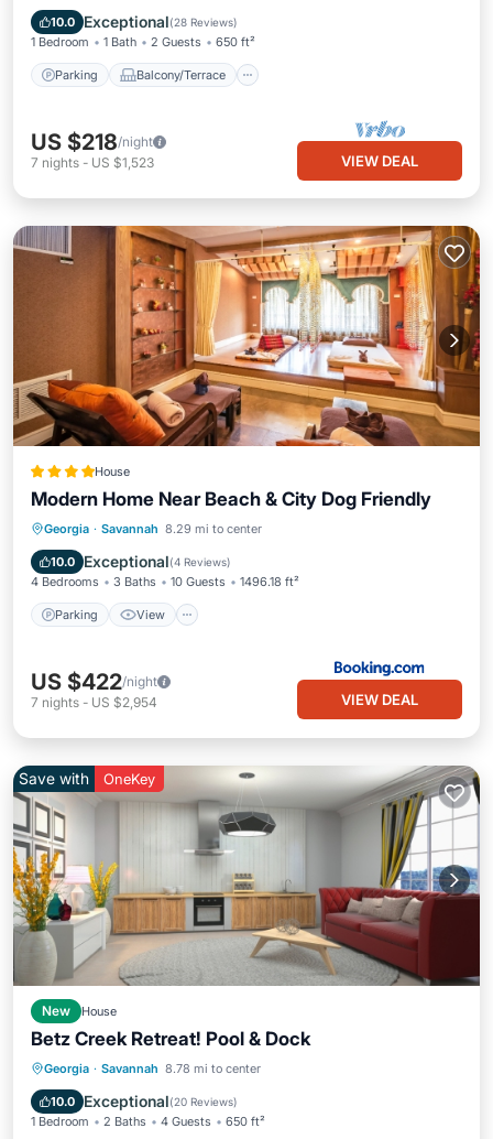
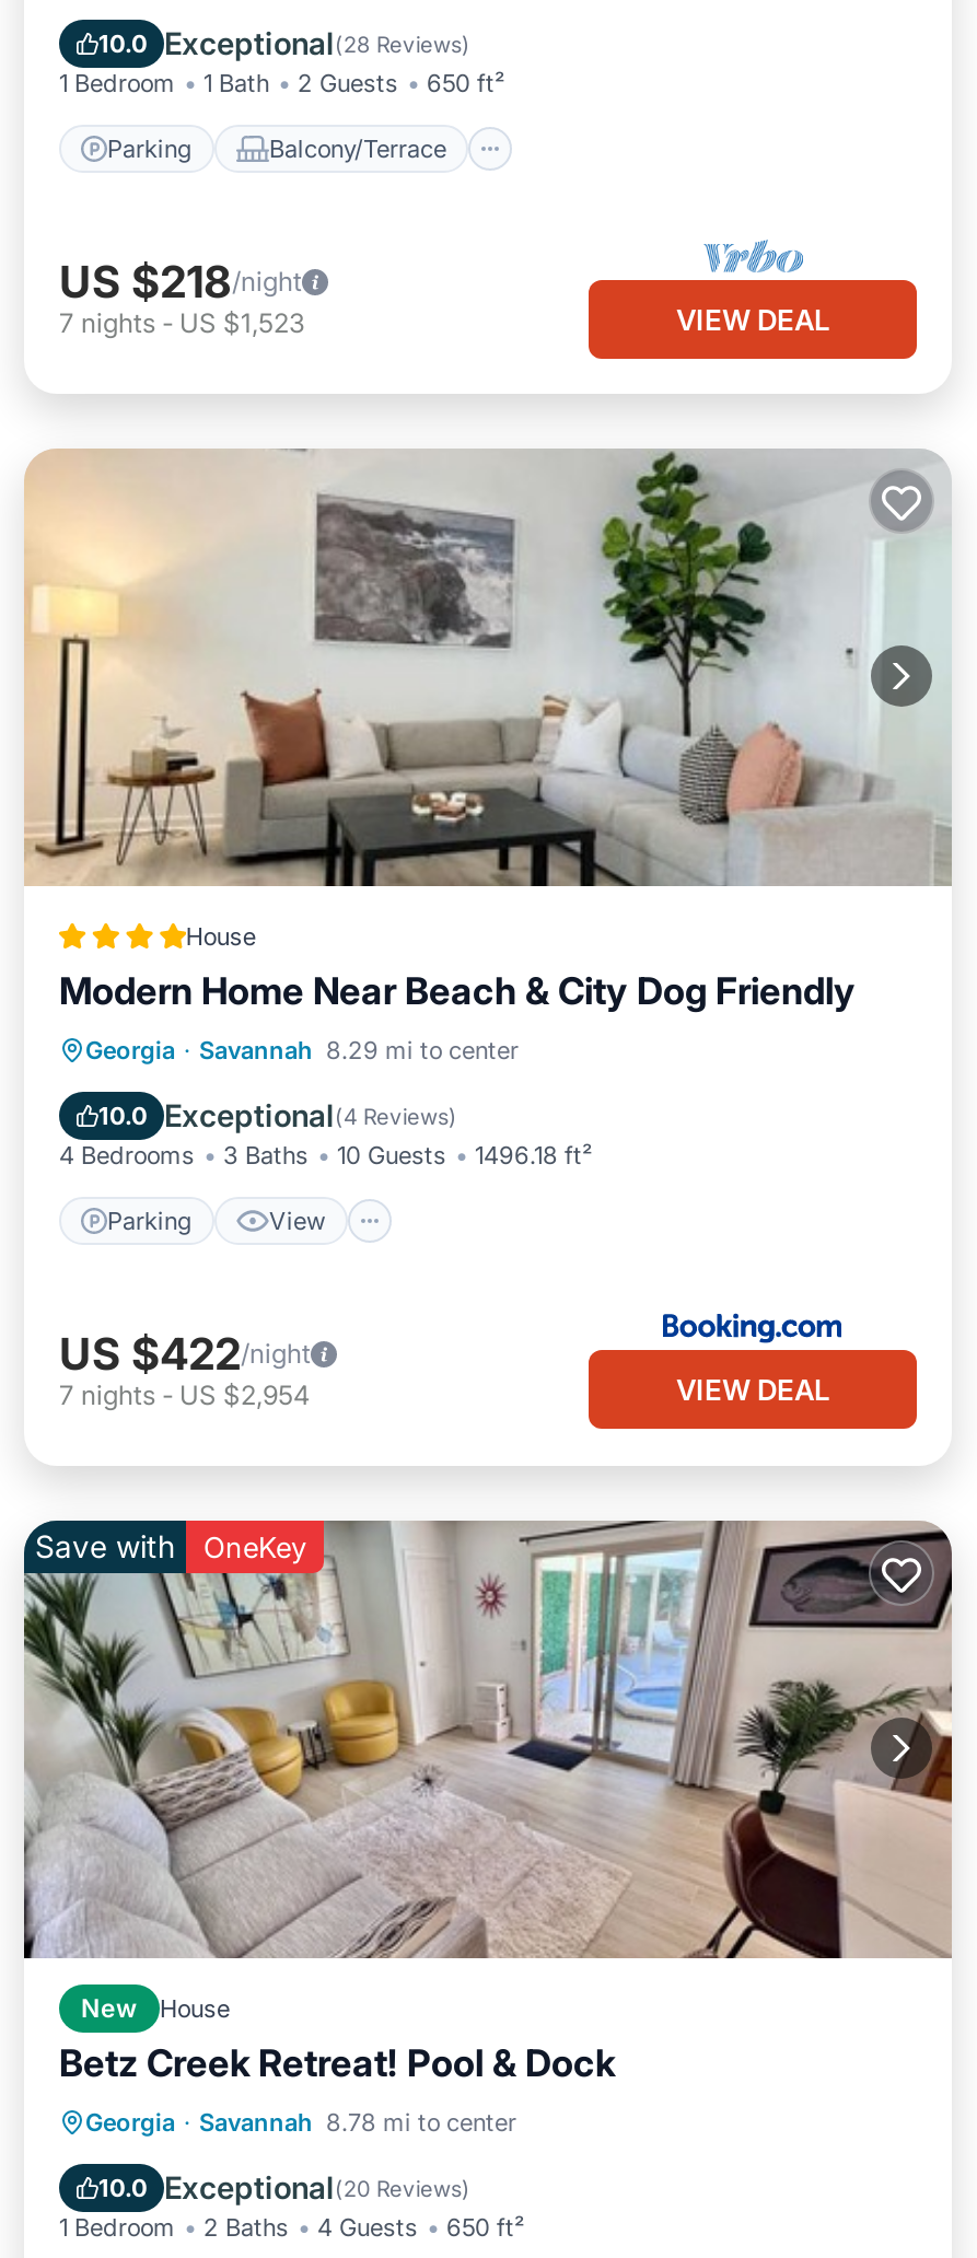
[12,225,481,447] [image] -> [24,449,952,888] [image]
[12,766,481,986] [image] -> [22,1518,954,1960] [image]

